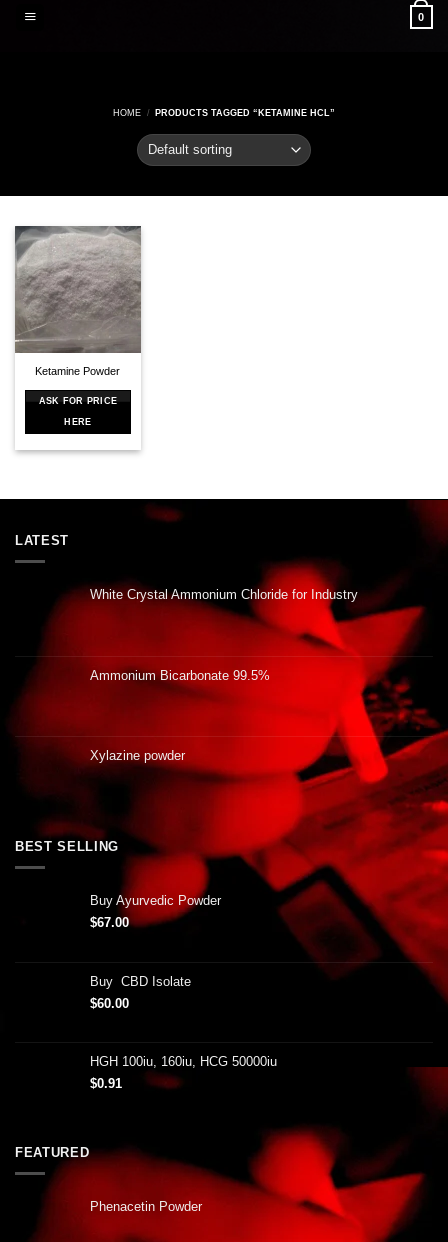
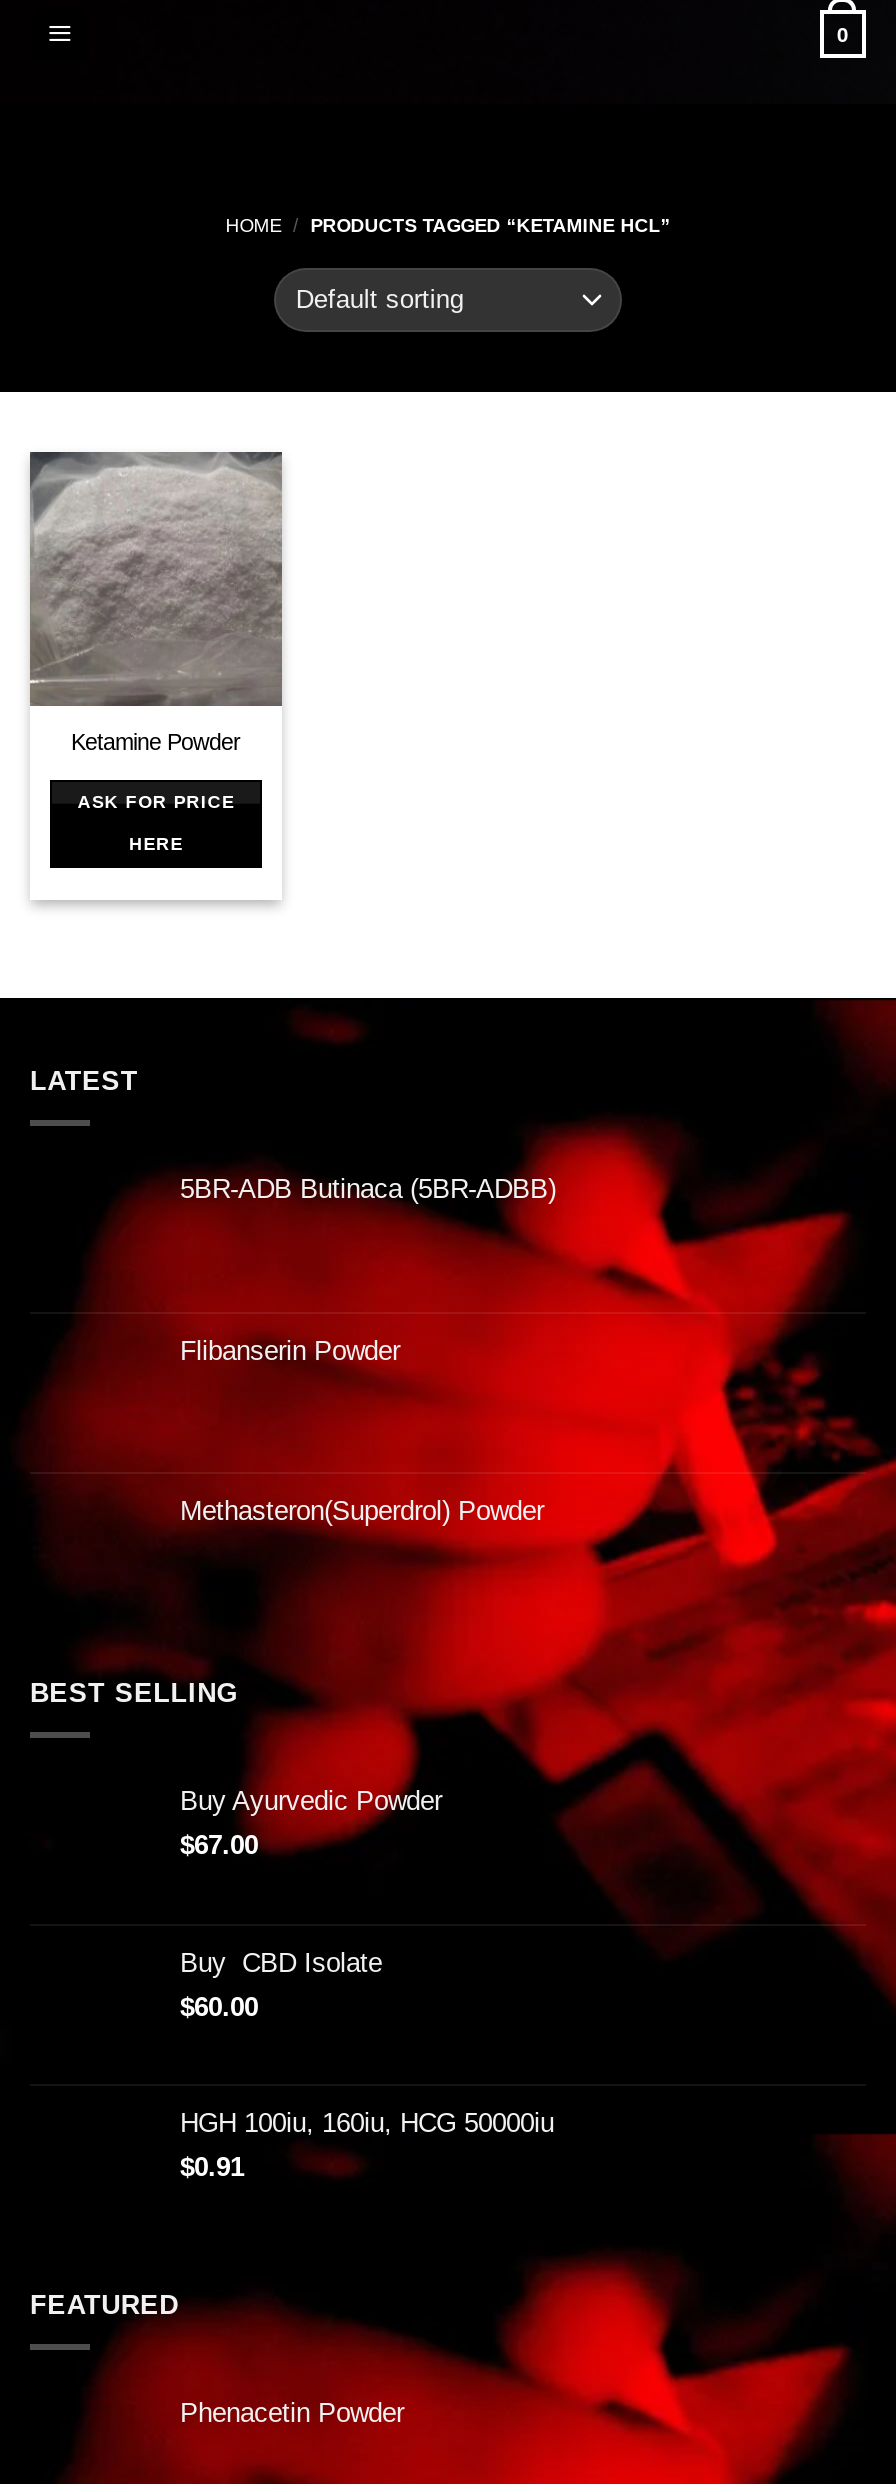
[90,587,358,602] White Crystal Ammonium Chloride for Industry -> [180,1174,556,1204] 5BR-ADB Butinaca (5BR-ADBB)
[90,668,270,683] Ammonium Bicarbonate 99.5% -> [180,1336,400,1366] Flibanserin Powder
[90,748,185,763] Xylazine powder -> [180,1496,544,1526] Methasteron(Superdrol) Powder

